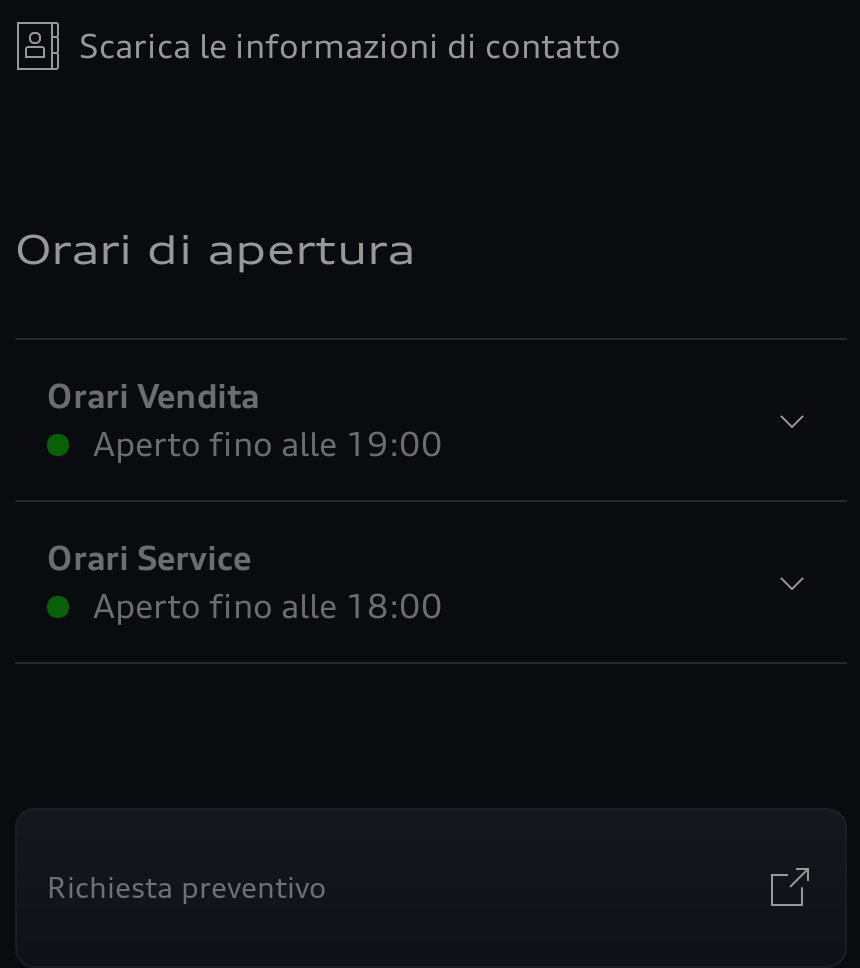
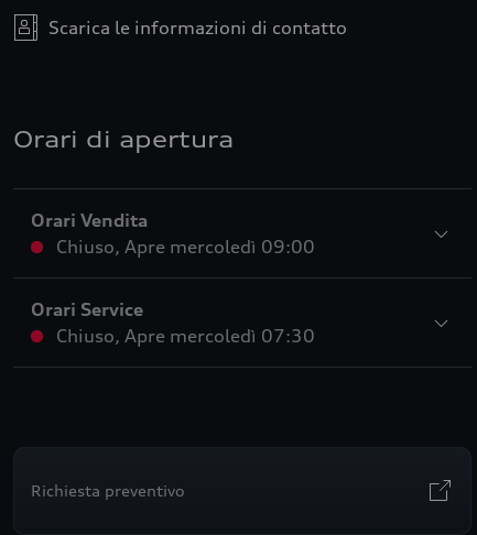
[93,424,443,464] Aperto fino alle 19:00 -> [56,236,315,258] Chiuso, Apre mercoledì 09:00
[93,586,443,626] Aperto fino alle 18:00 -> [56,325,315,347] Chiuso, Apre mercoledì 07:30

